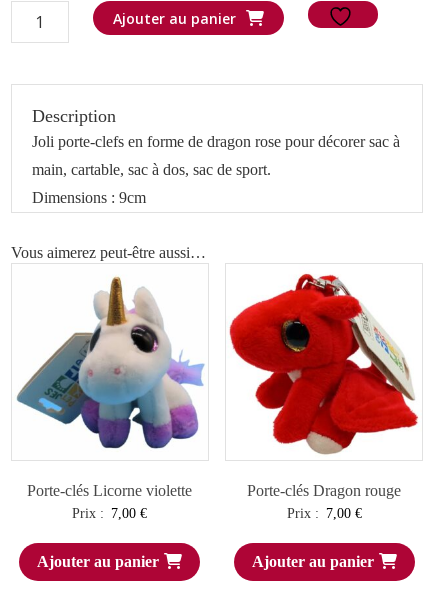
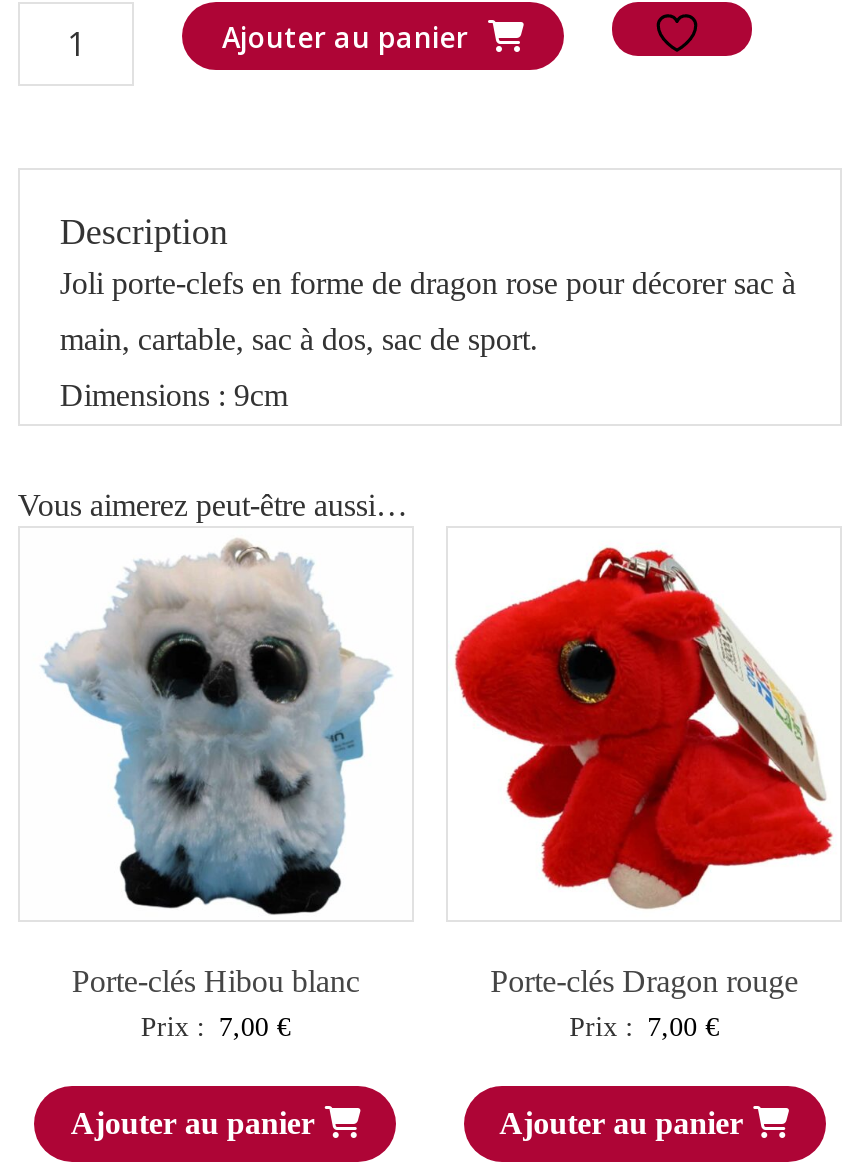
[16,271,205,499] [image] | Porte-clés Licorne violette -> [30,539,404,997] [image] | Porte-clés Hibou blanc

